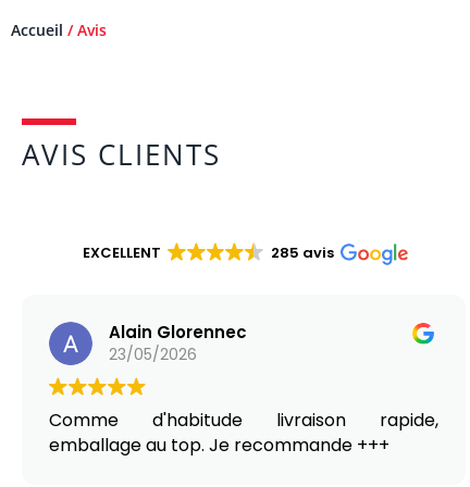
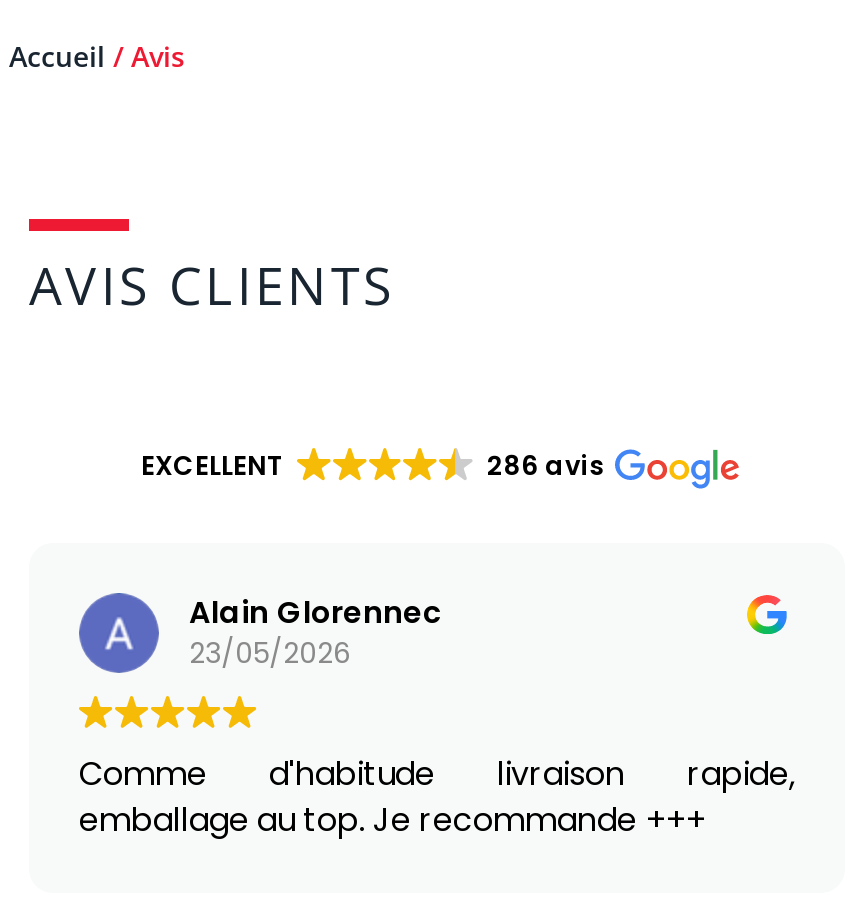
[271,242,334,263] 285 avis -> [487,447,603,485] 286 avis

